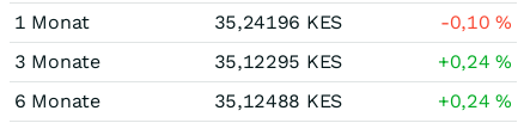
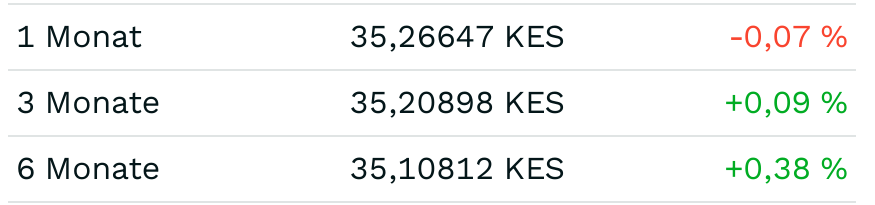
[214,11,342,33] 35,24196 KES -> [349,17,564,55] 35,26647 KES
[440,11,512,33] -0,10% -> [728,17,848,55] -0,07%
[214,50,342,73] 35,12295 KES -> [349,83,564,121] 35,20898 KES
[438,50,512,73] +0,24% -> [724,83,848,121] +0,09%
[214,90,342,112] 35,12488 KES -> [349,149,564,187] 35,10812 KES
[438,90,512,112] +0,24% -> [724,149,848,187] +0,38%

